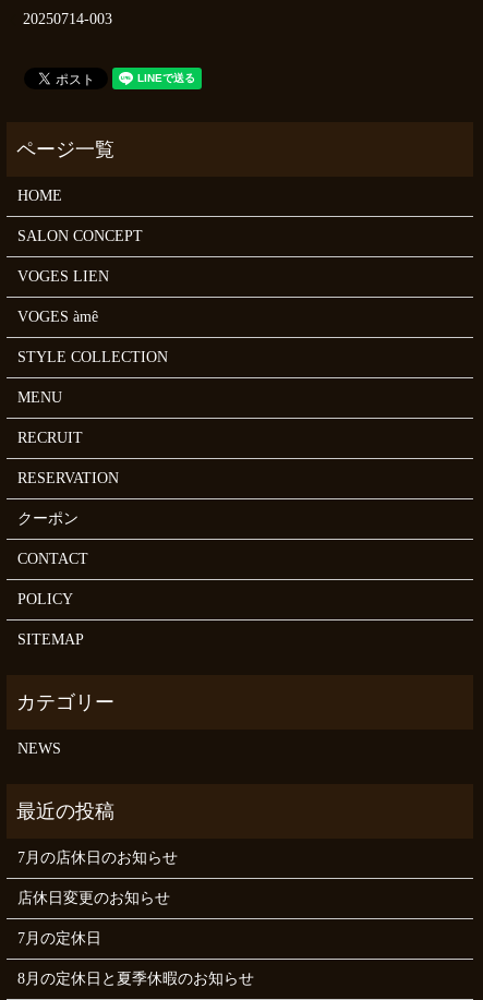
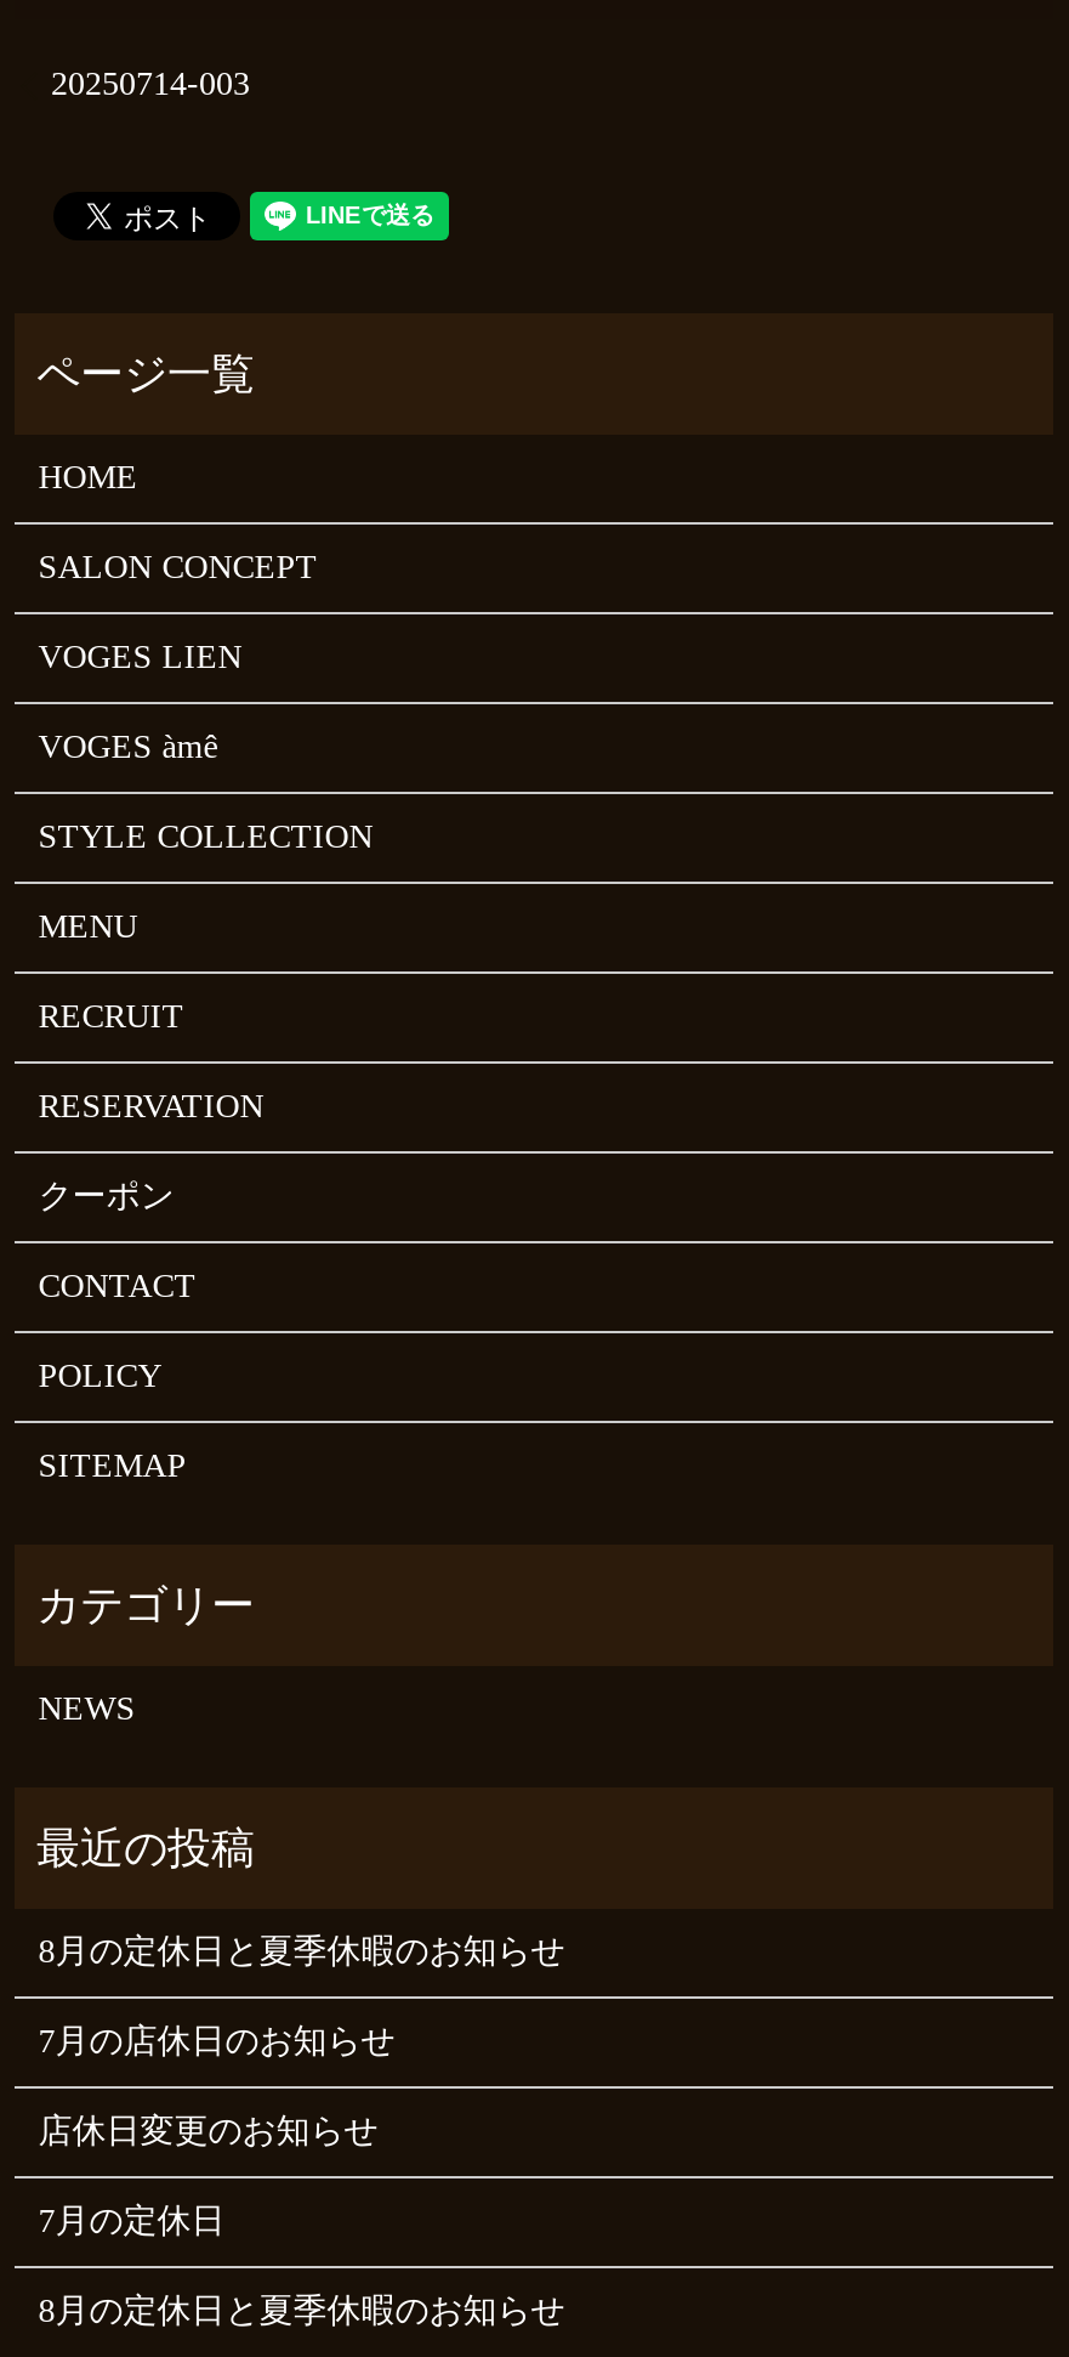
none -> [38,1932,565,1968] 8月の定休日と夏季休暇のお知らせ

